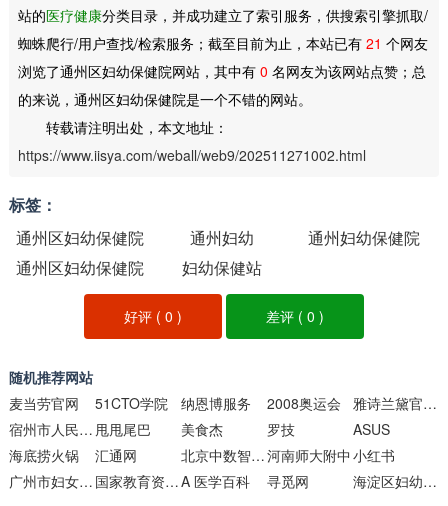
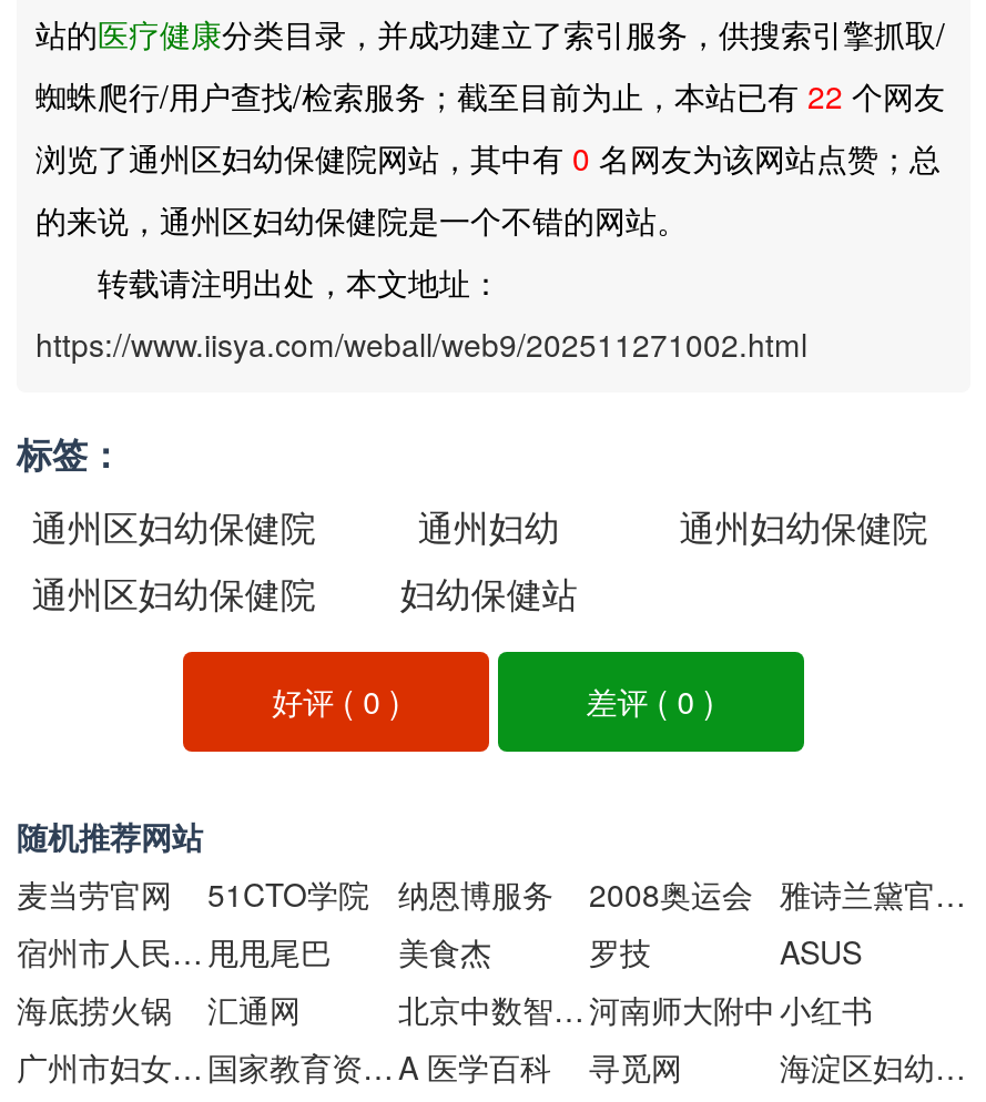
[17,33,427,53] 蜘蛛爬行/用户查找/检索服务；截至目前为止，本站已有21个网友 -> [35,72,945,117] 蜘蛛爬行/用户查找/检索服务；截至目前为止，本站已有22个网友

